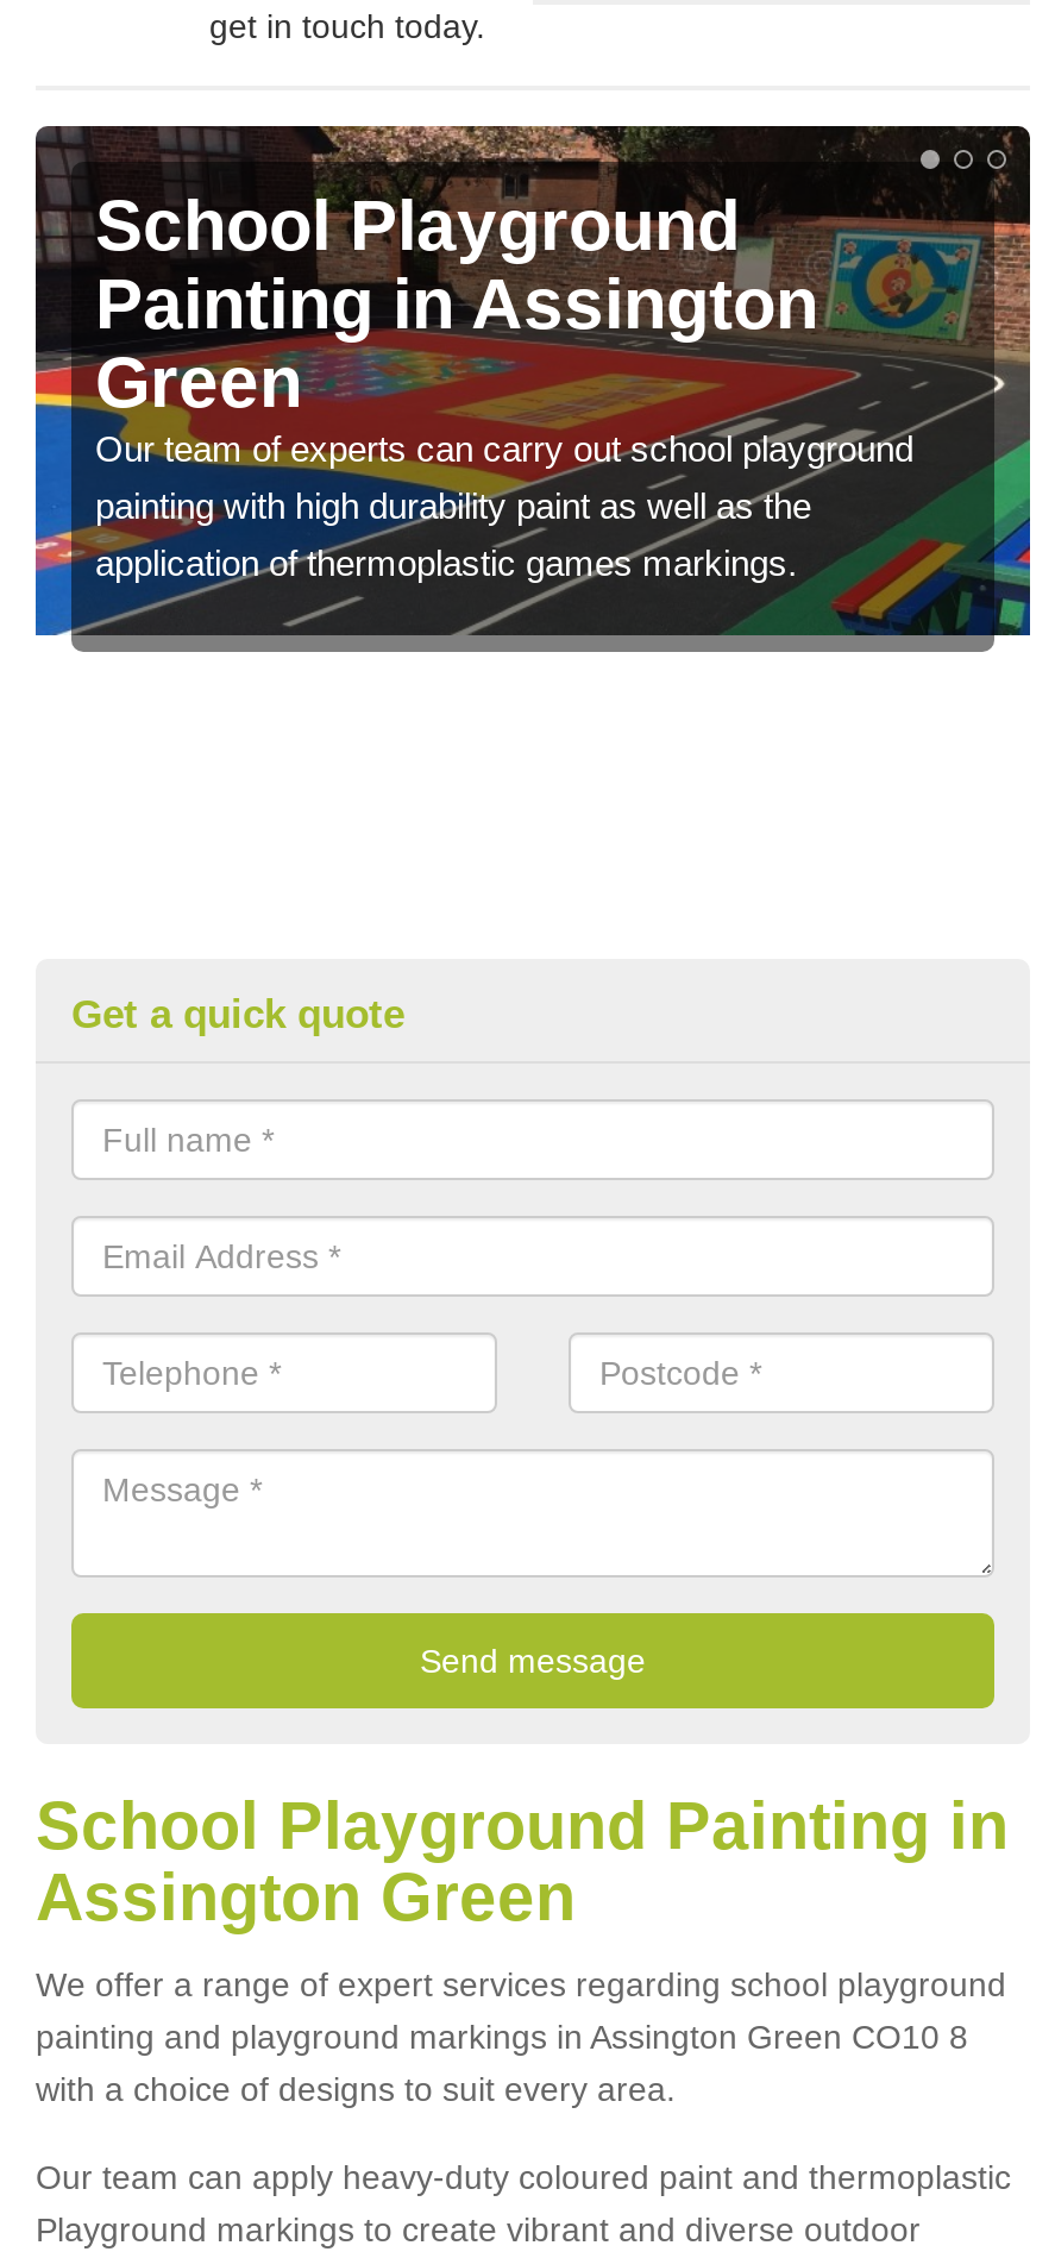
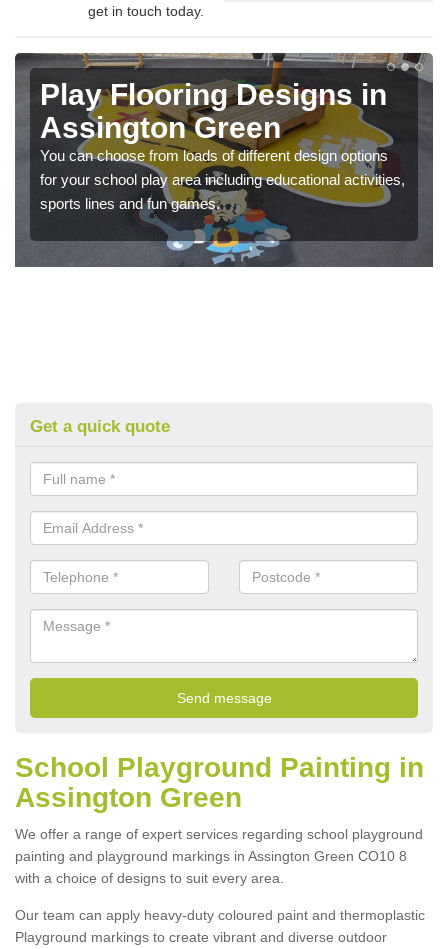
[33,124,1032,654] [image] | School Playground | Painting in Assington | Green | Our team of experts can carry out school playground | painting with high durability paint as well as the | application of thermoplastic games markings. -> [14,52,434,274] [image] | Play Flooring Designs in | Assington Green | You can choose from loads of different design options | for your school play area including educational activities, | sports lines and fun games.

